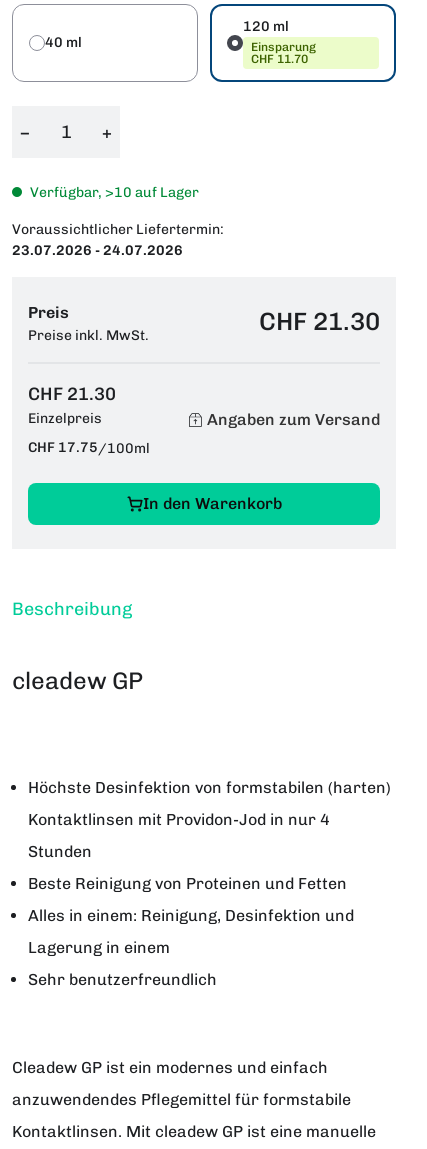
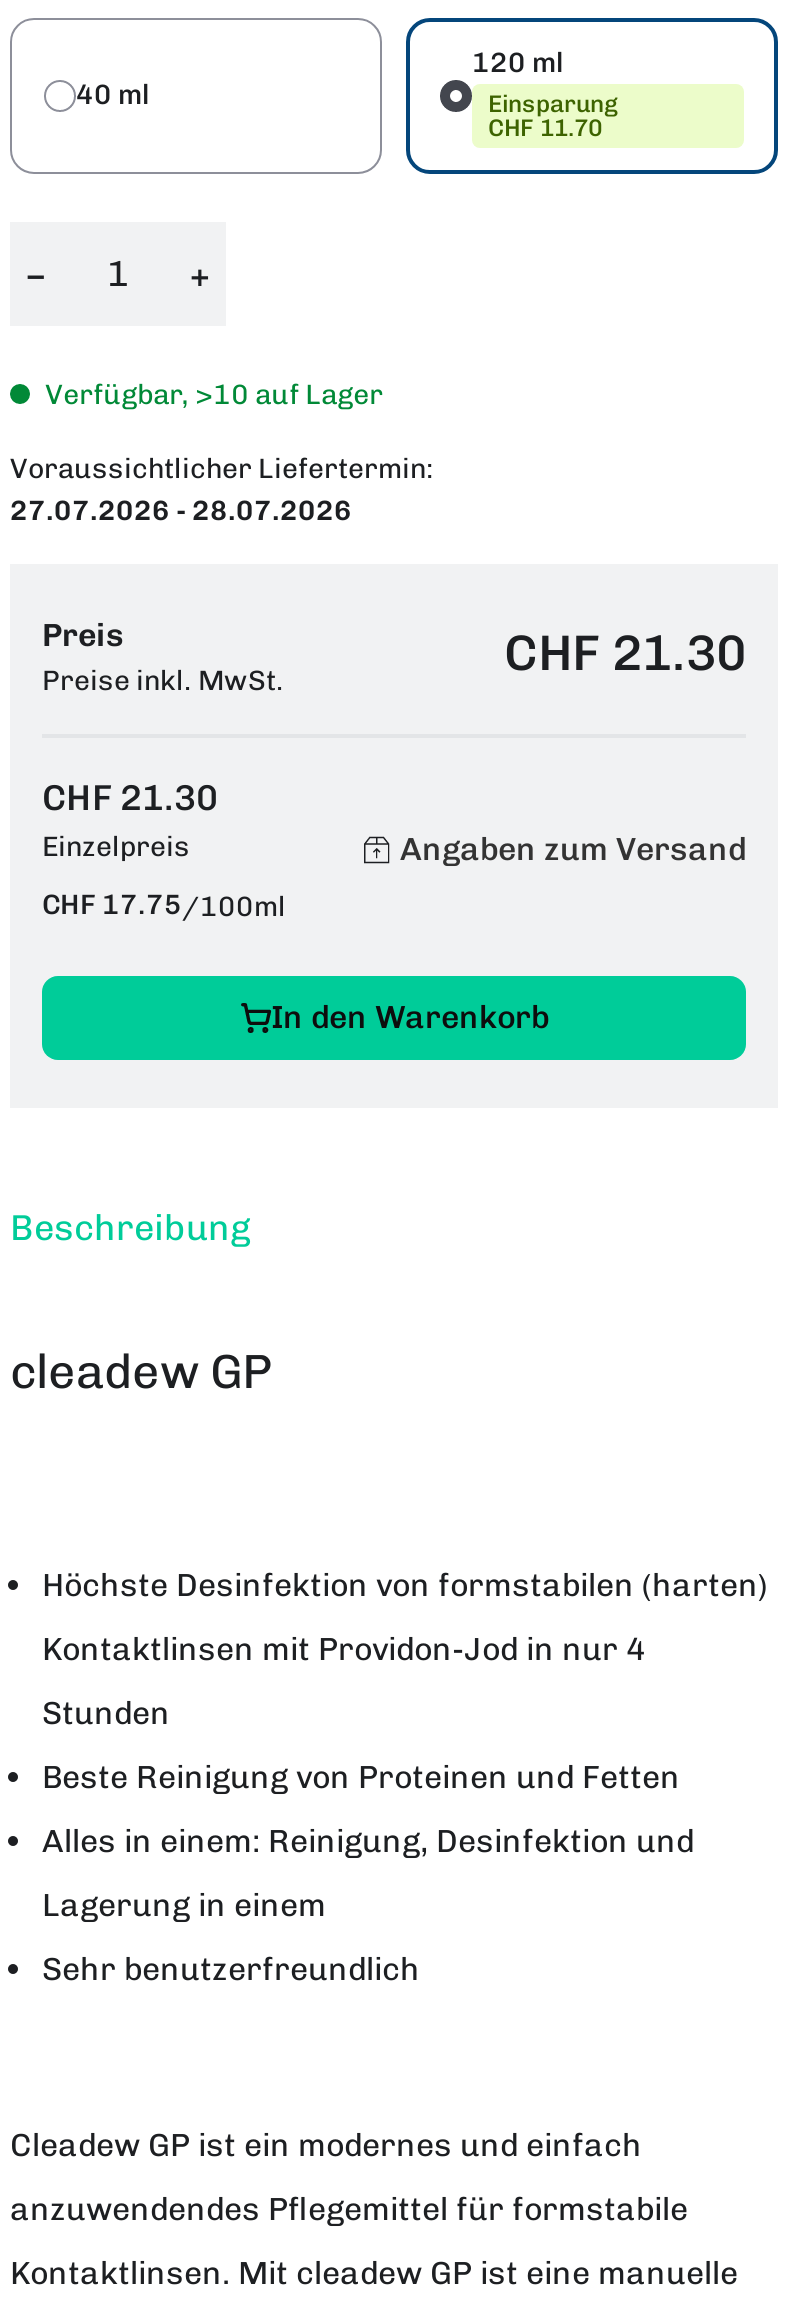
[12,242,183,259] 23.07.2026 - 24.07.2026 -> [10,494,352,528] 27.07.2026 - 28.07.2026

